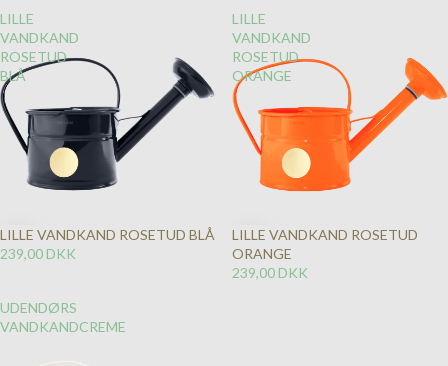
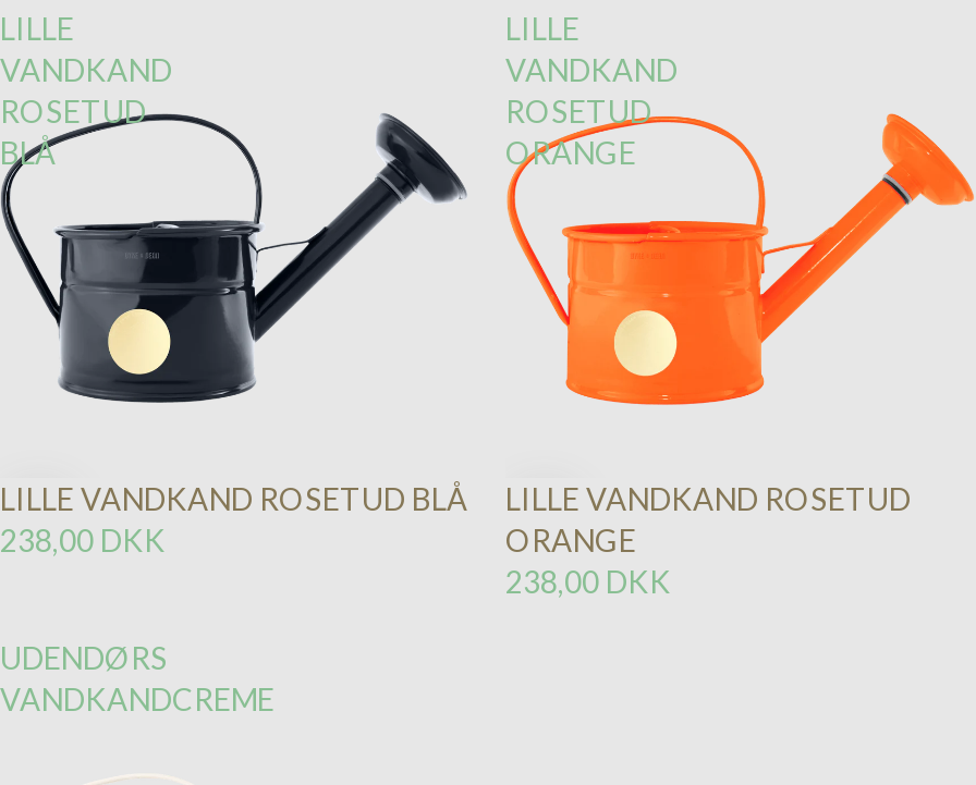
[0,245,76,262] 239,00 DKK -> [0,522,166,559] 238,00 DKK
[232,264,308,281] 239,00 DKK -> [505,563,671,600] 238,00 DKK

